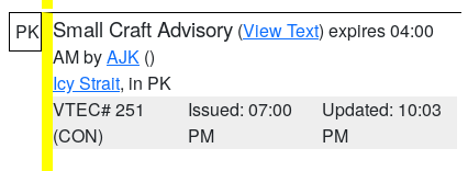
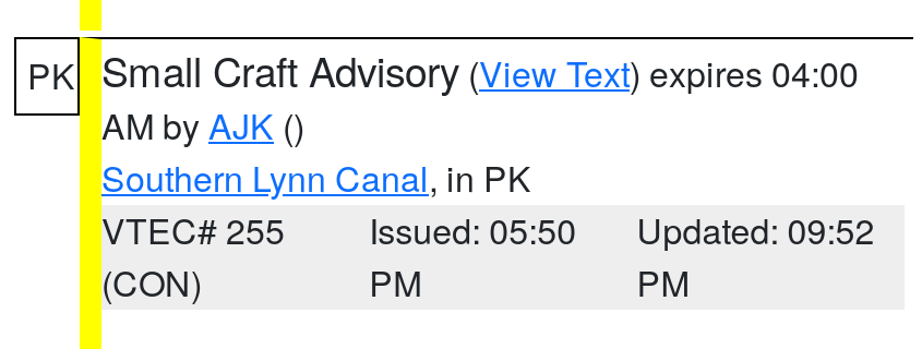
[53,70,171,122] Icy Strait, in PK | VTEC# 251 -> [101,153,531,255] Southern Lynn Canal, in PK | VTEC# 255
[187,96,292,122] Issued: 07:00 -> [369,205,576,255] Issued: 05:50
[322,96,442,122] Updated: 10:03 -> [637,205,874,255] Updated: 09:52

